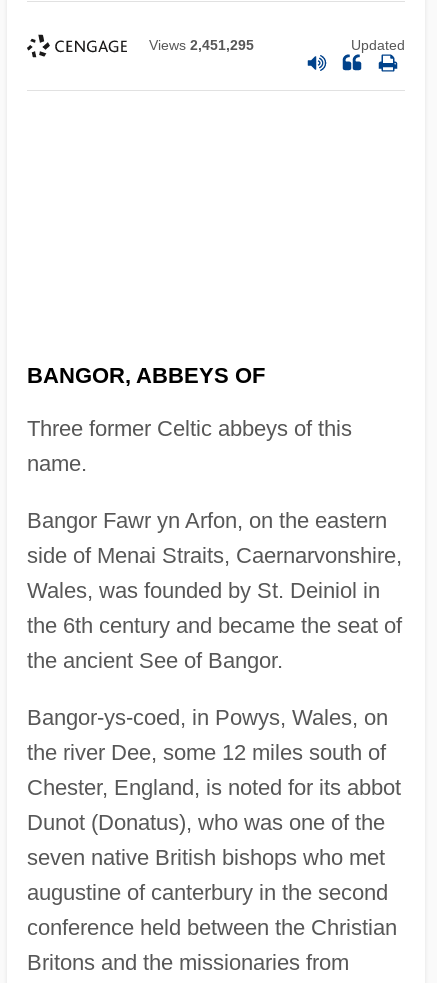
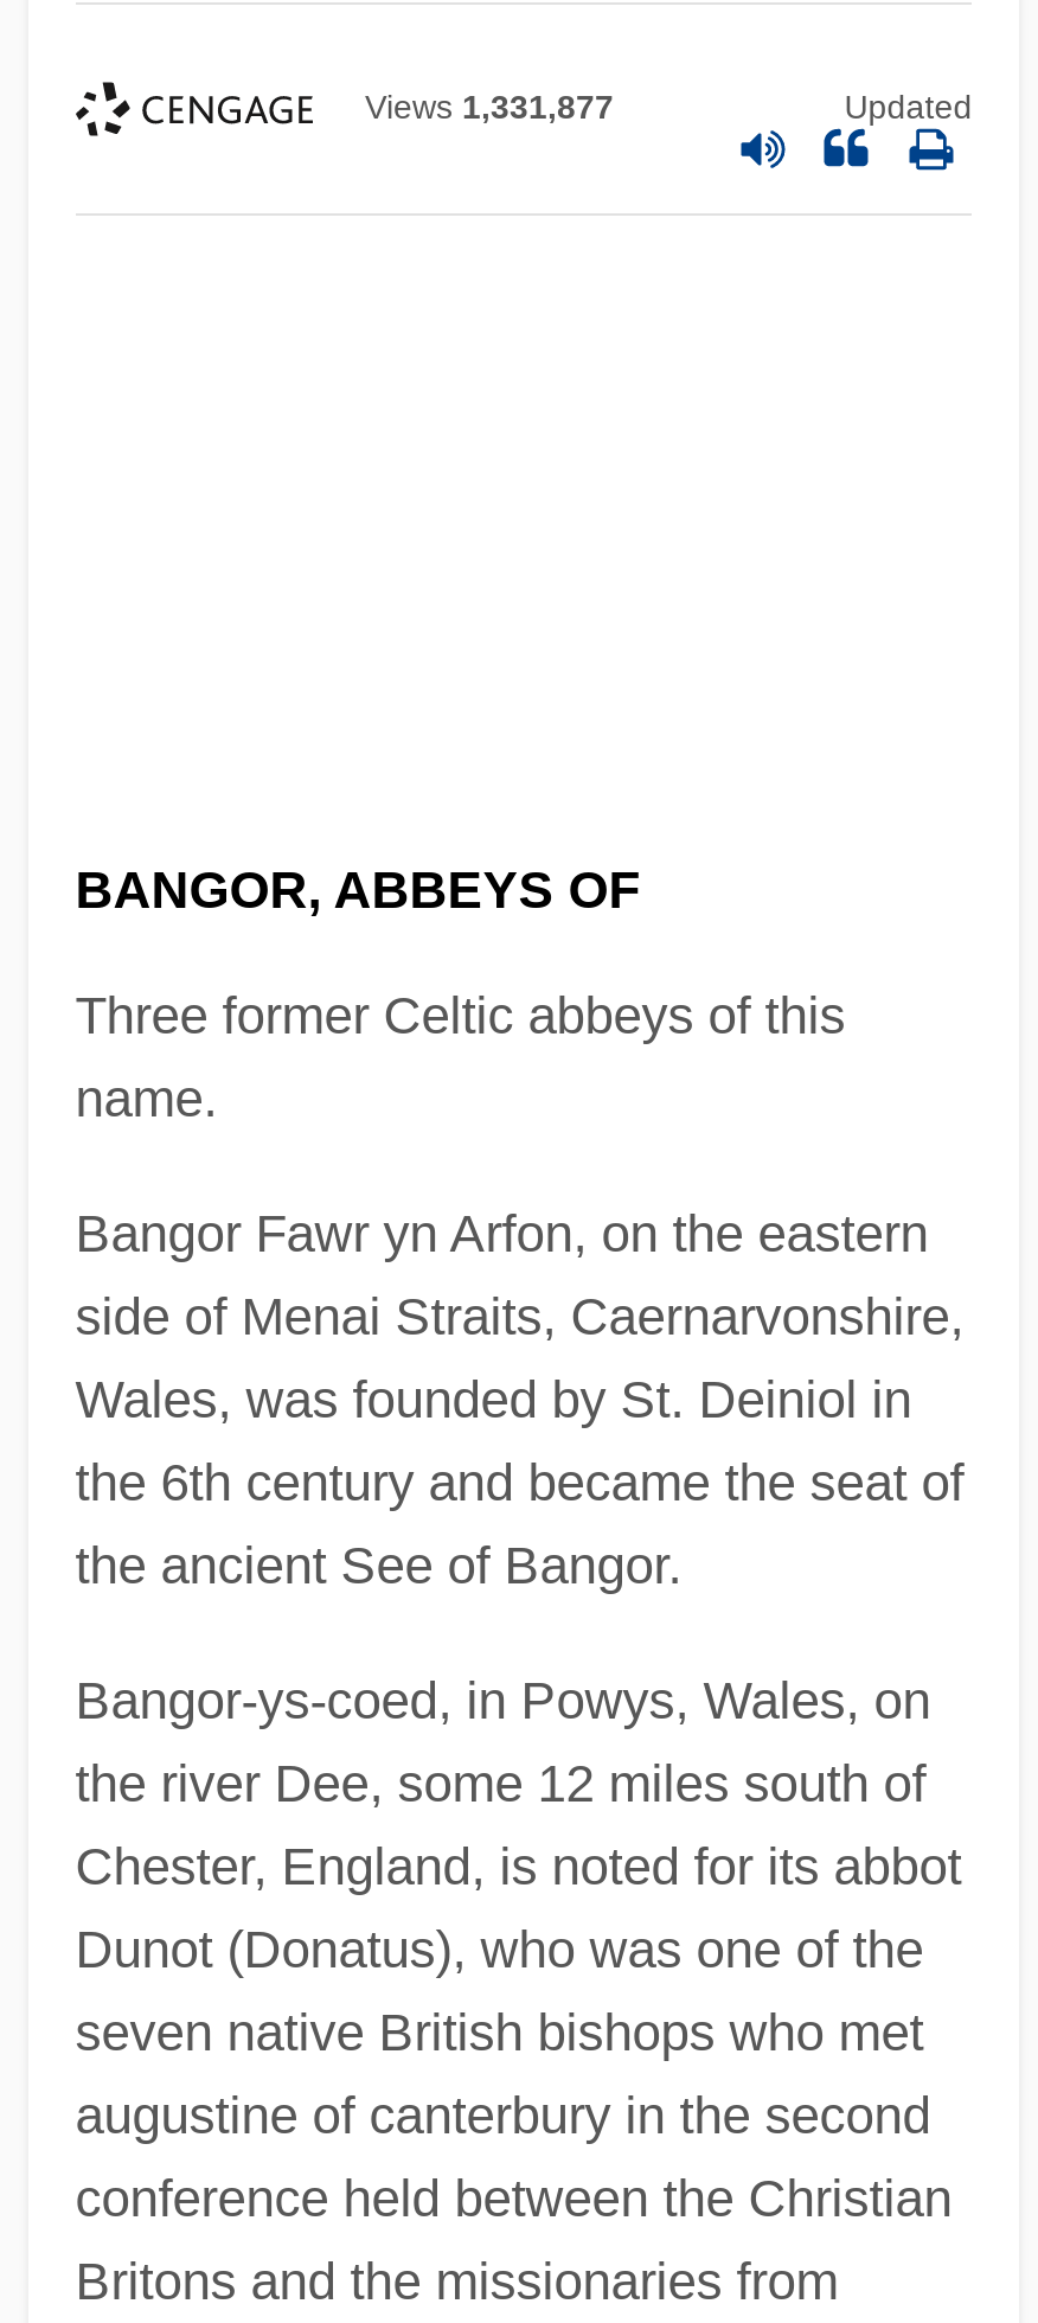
[149,37,254,53] Views 2,451,295 -> [365,89,614,127] Views 1,331,877

